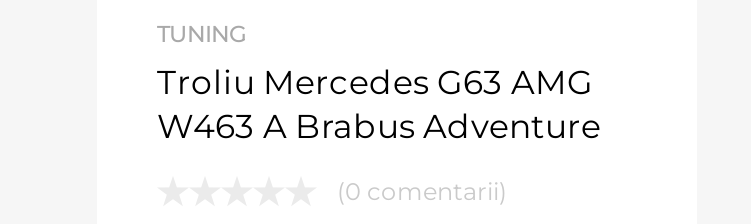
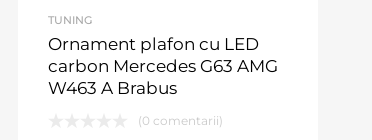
[157,63,601,147] Troliu Mercedes G63 AMG | W463 A Brabus Adventure -> [48,34,278,98] Ornament plafon cu LED | carbon Mercedes G63 AMG | W463 A Brabus

